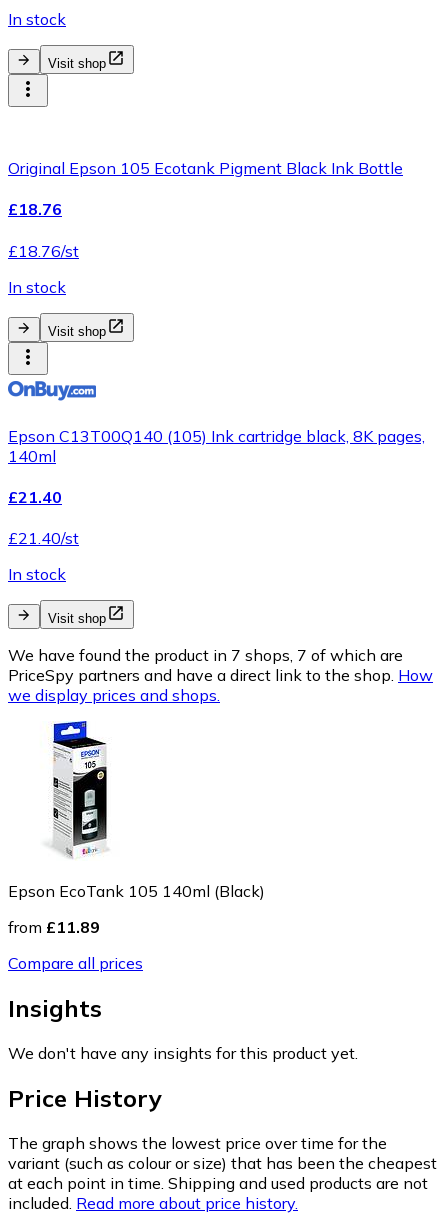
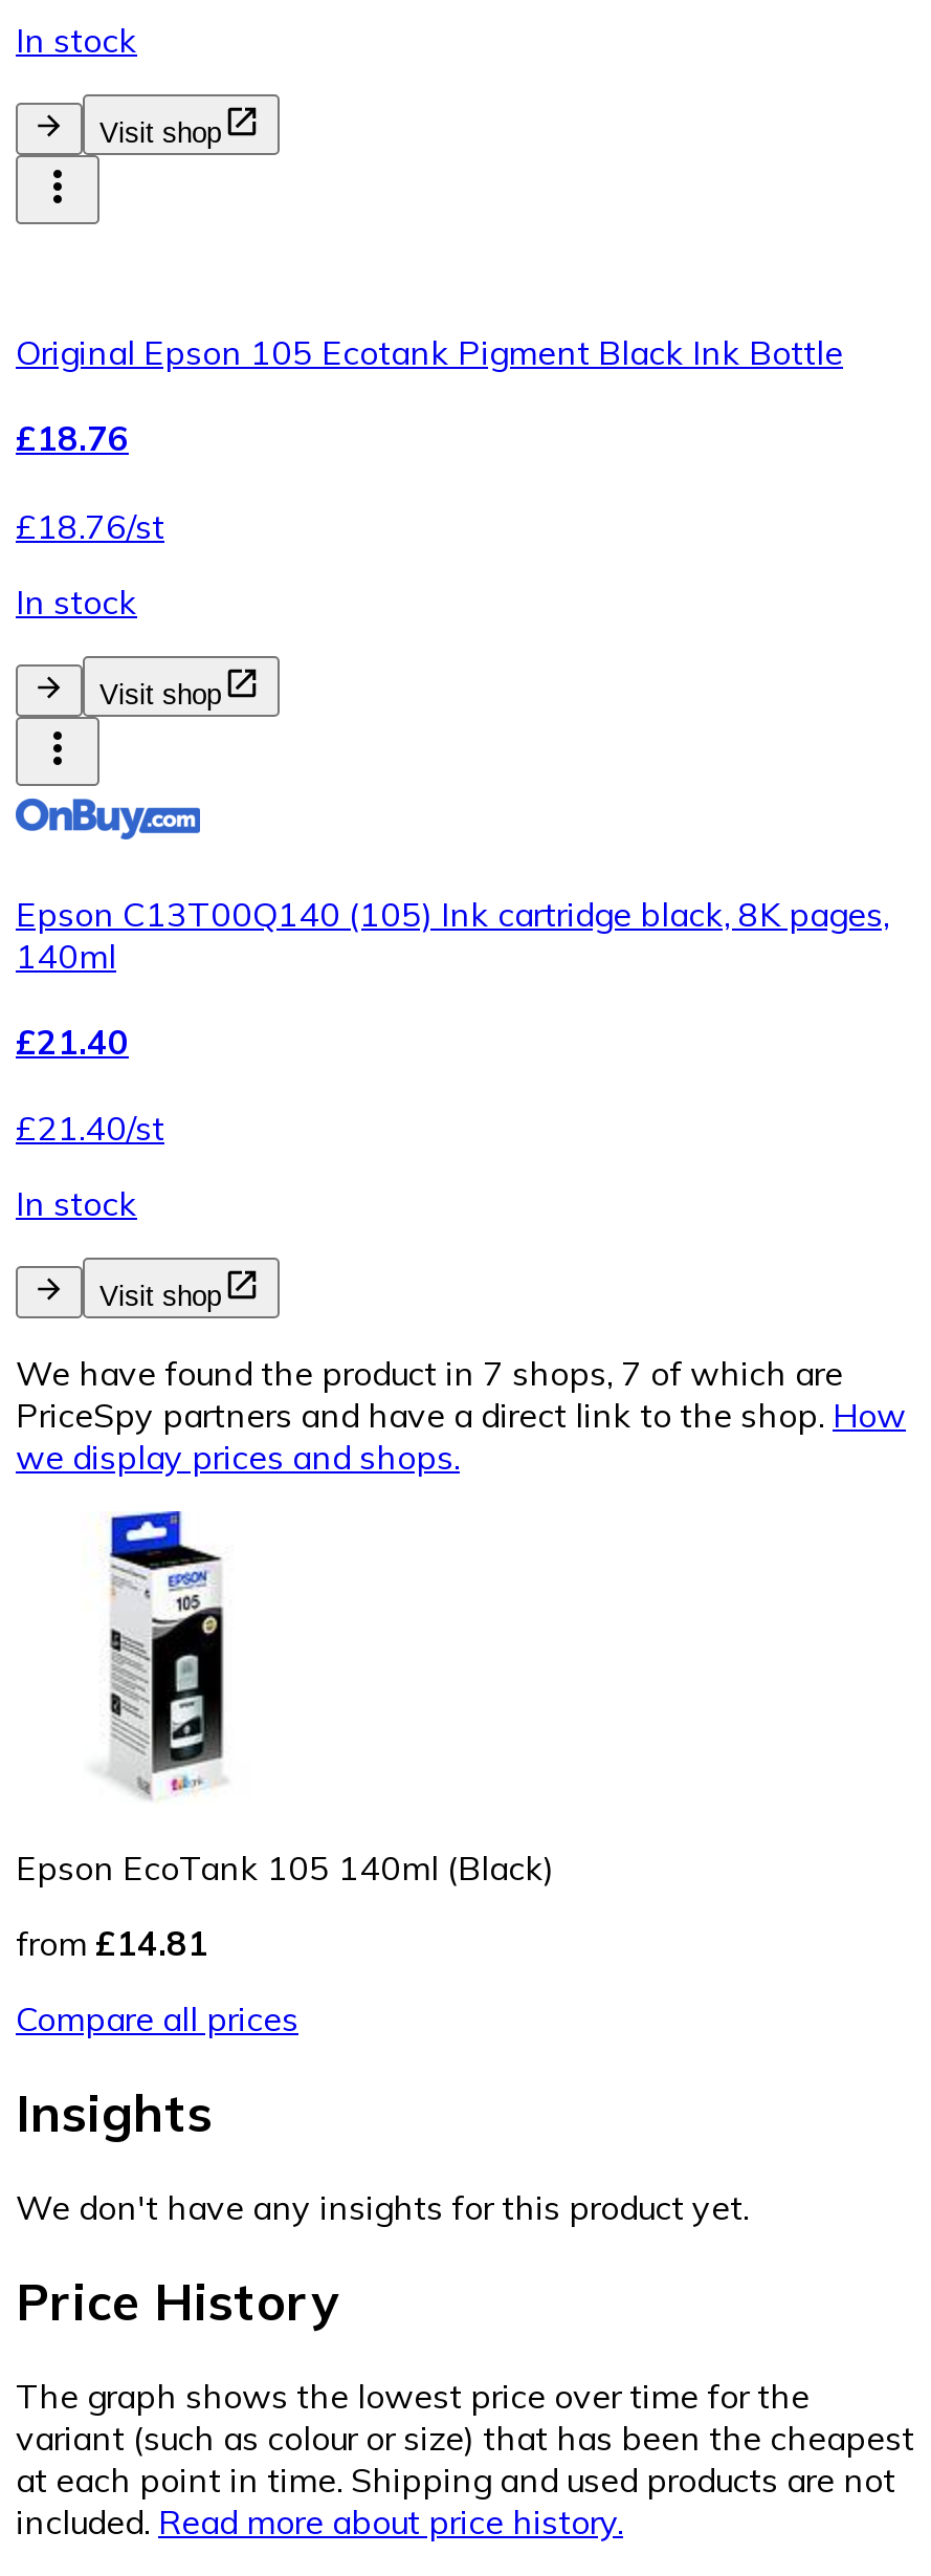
[8,917,100,937] from £11.89 -> [16,1922,208,1964] from £14.81

